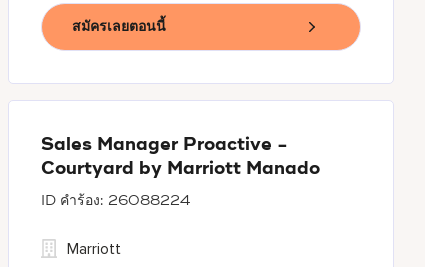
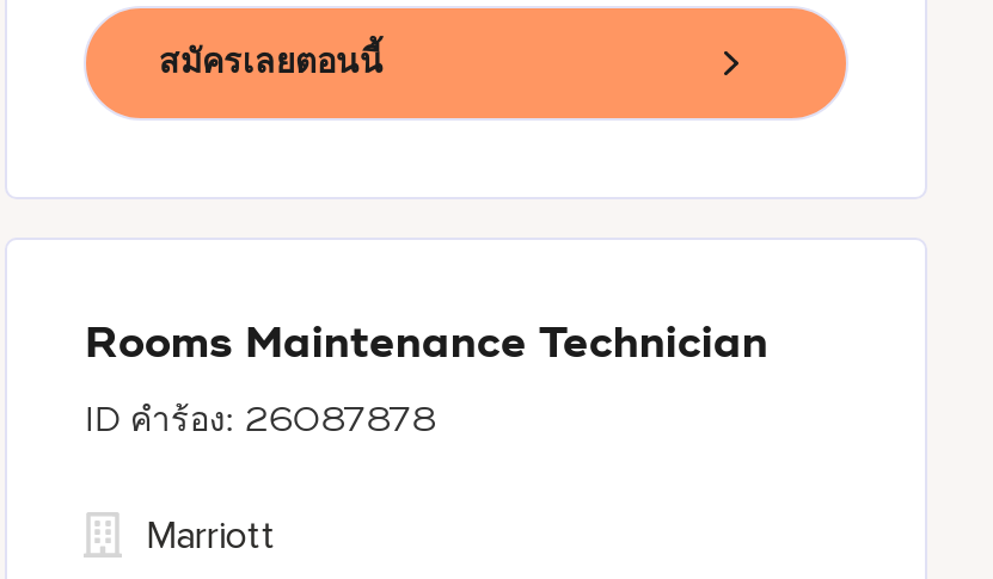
[41,136,320,178] Sales Manager Proactive - | Courtyard by Marriott Manado -> [85,323,768,366] Rooms Maintenance Technician
[108,194,190,208] 26088224 -> [245,404,436,437] 26087878

